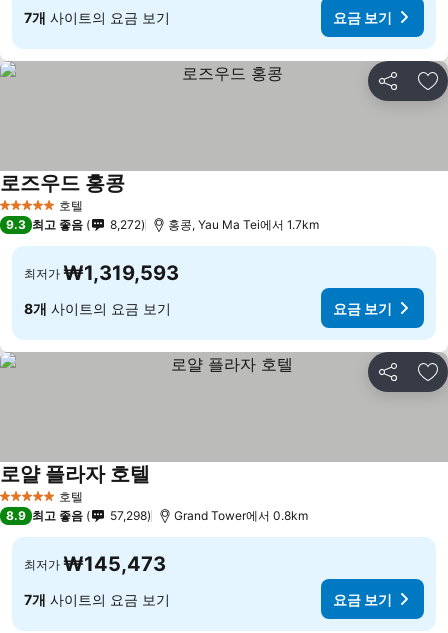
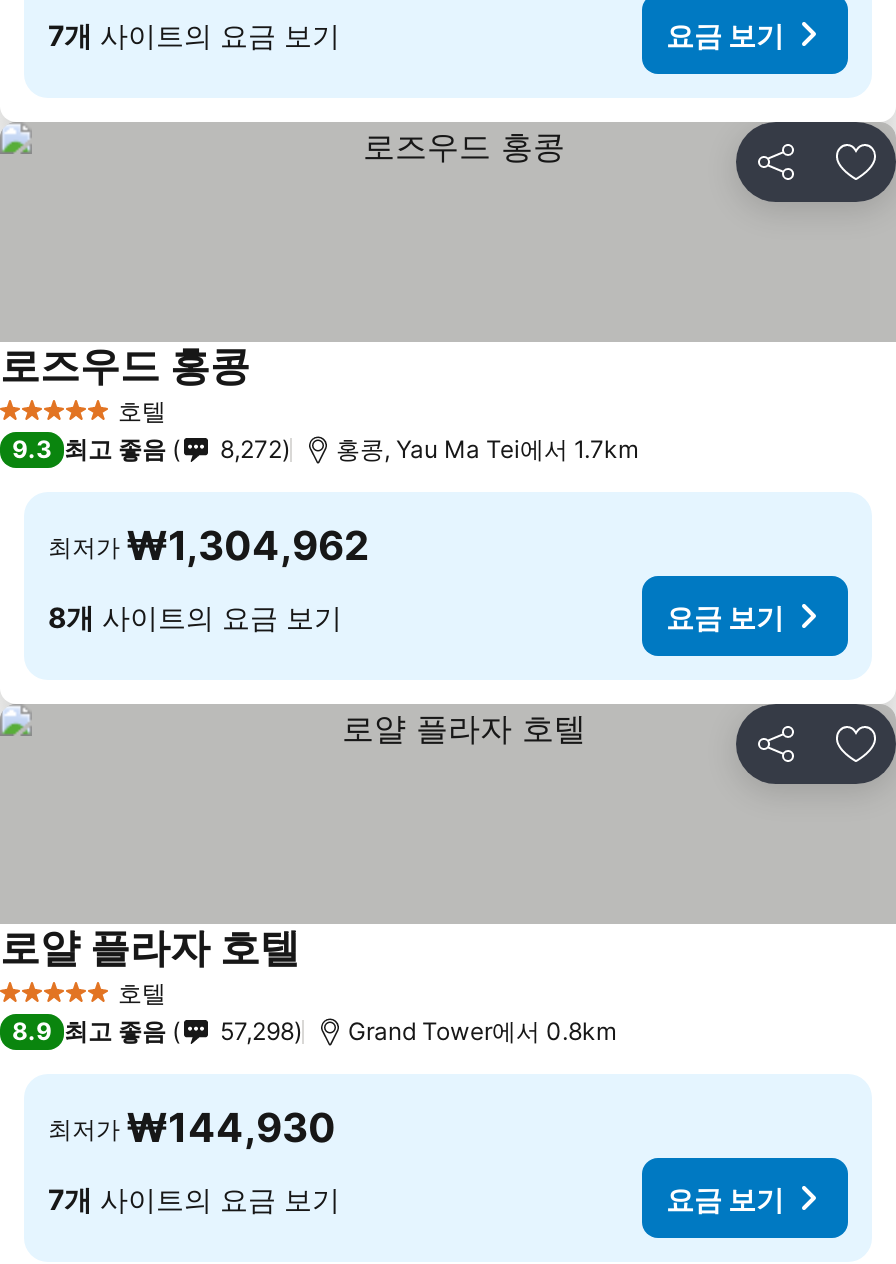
[24,261,179,285] 최저가 ₩1,319,593 -> [48,522,370,570] 최저가 ₩1,304,962
[24,552,166,576] 최저가 ₩145,473 -> [48,1104,336,1152] 최저가 ₩144,930

